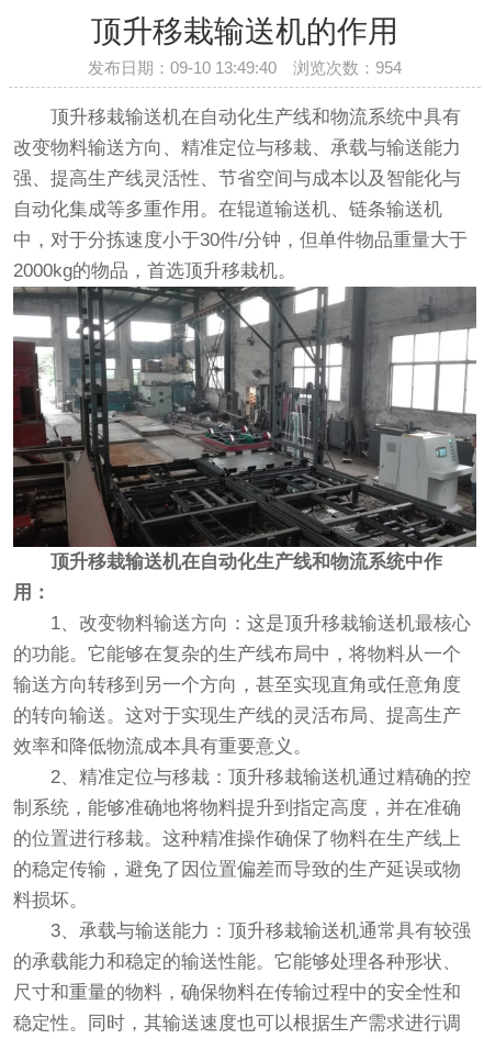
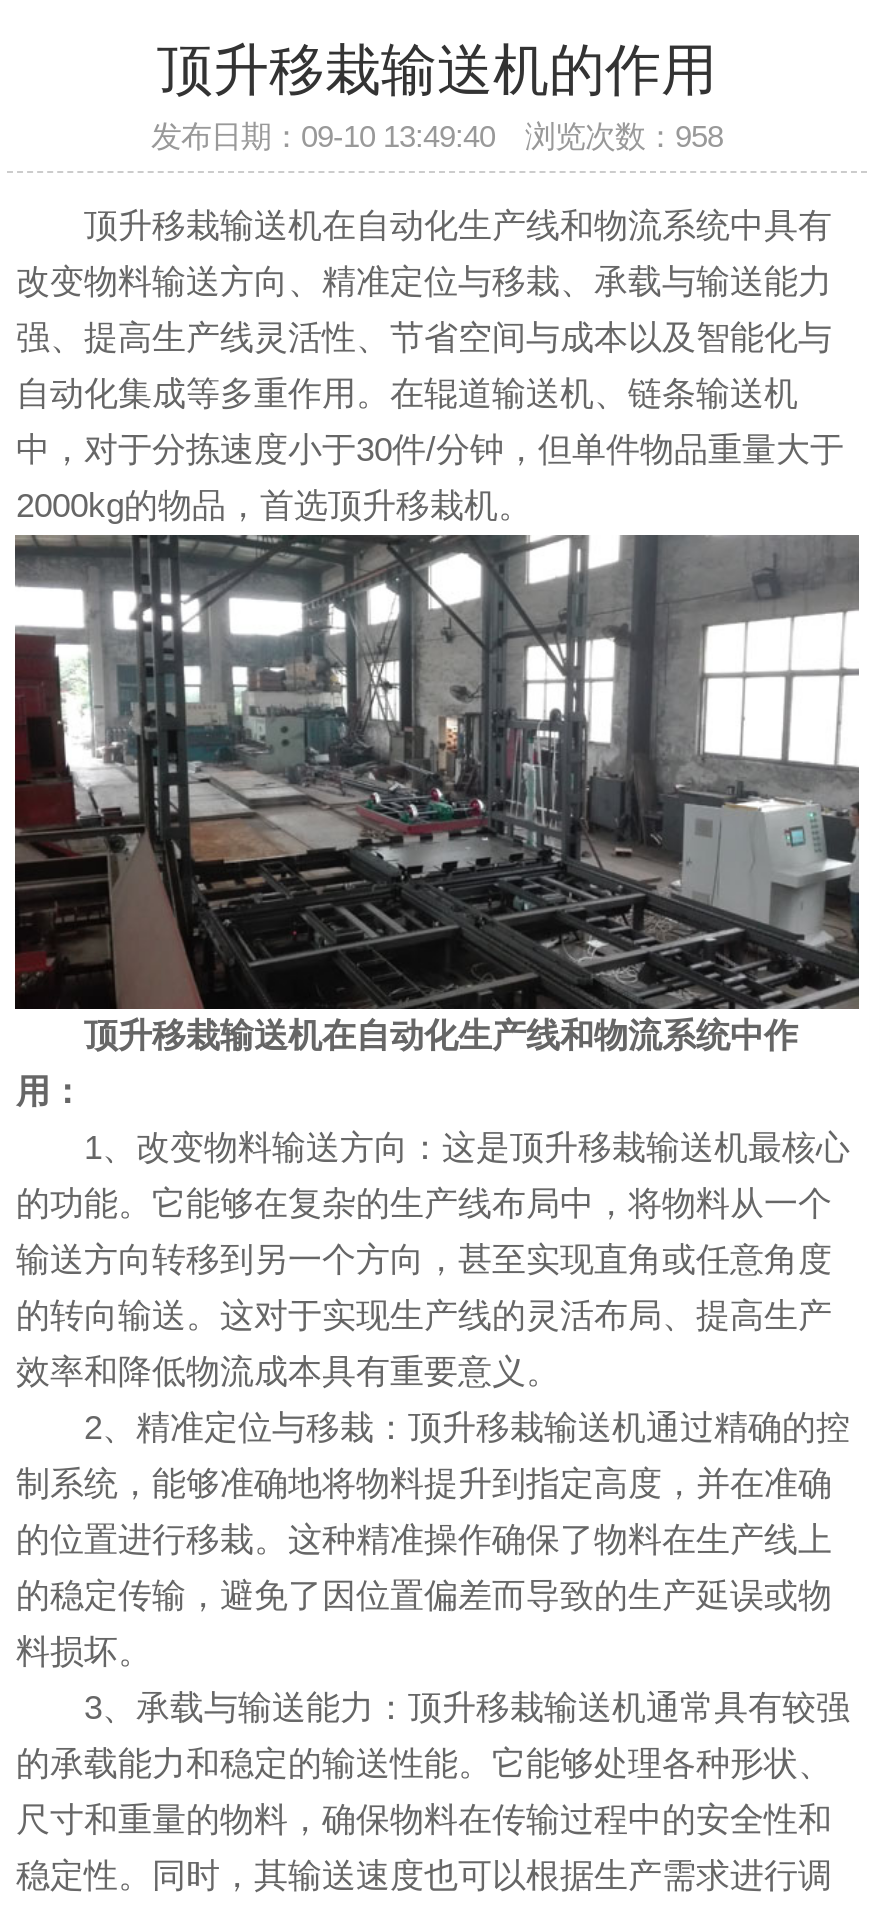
[88,58,402,77] 发布日期：09-10 13:49:40 浏览次数：954 -> [151,119,723,153] 发布日期：09-10 13:49:40 浏览次数：958

